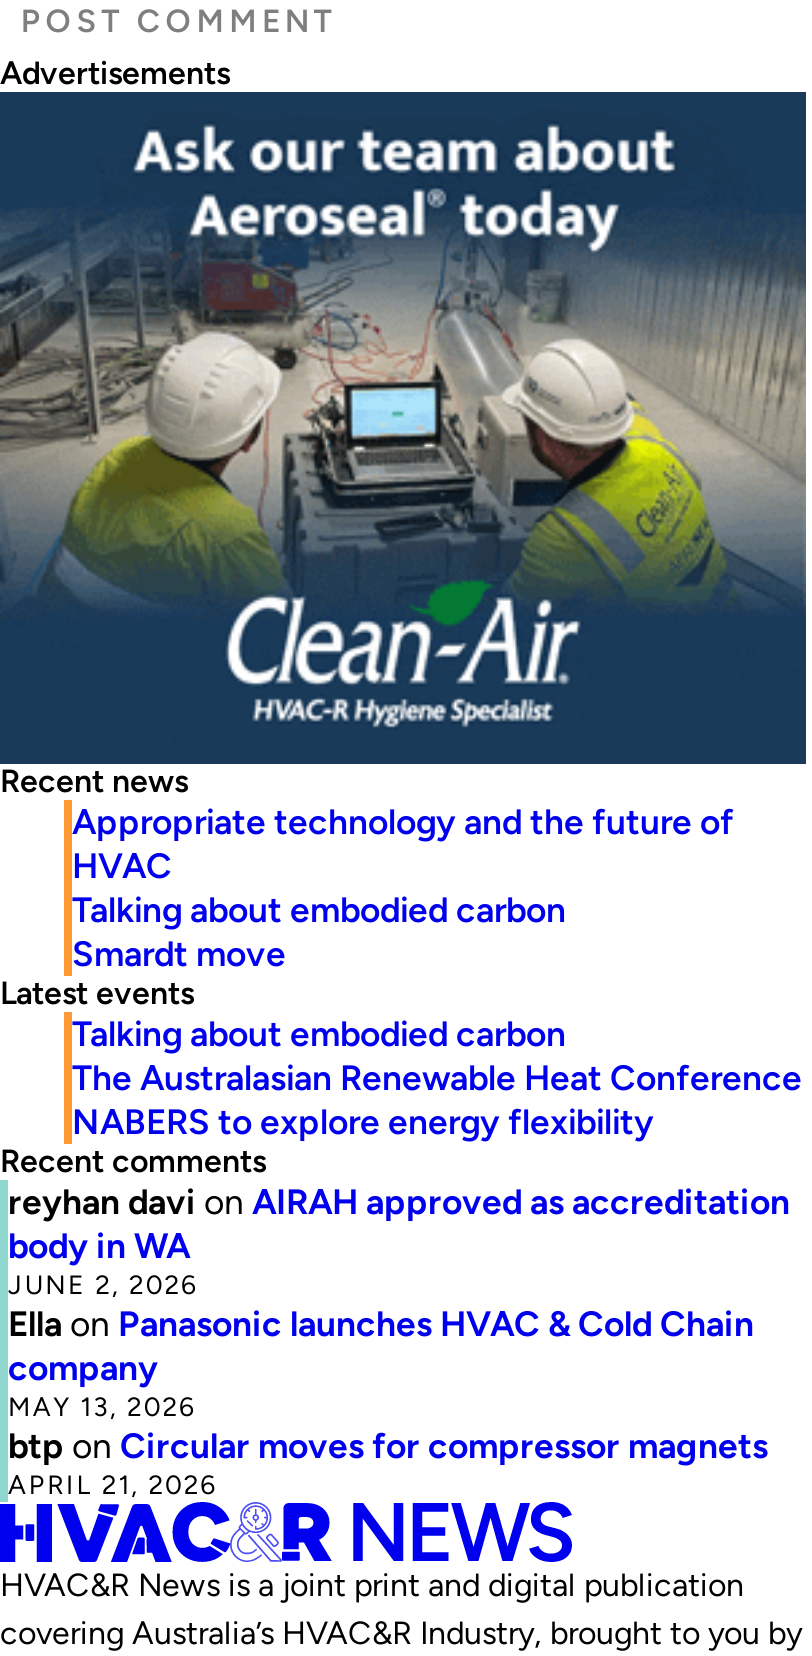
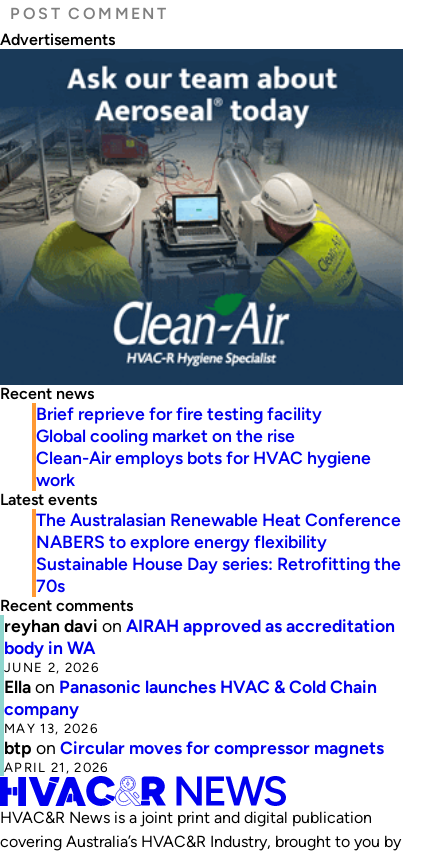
[72,800,734,974] Appropriate technology and the future of | HVAC | Talking about embodied carbon | Smardt move -> [36,403,371,490] Brief reprieve for fire testing facility | Global cooling market on the rise | Clean-Air employs bots for HVAC hygiene | work
[72,1012,566,1054] Talking about embodied carbon -> none
moved [72,1056,802,1142] -> [36,509,401,552]: The Australasian Renewable Heat Conference | NABERS to explore energy flexibility
none -> [36,553,401,596] Sustainable House Day series: Retrofitting the | 70s

